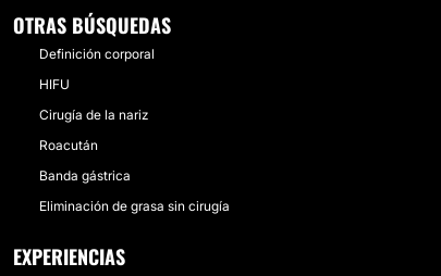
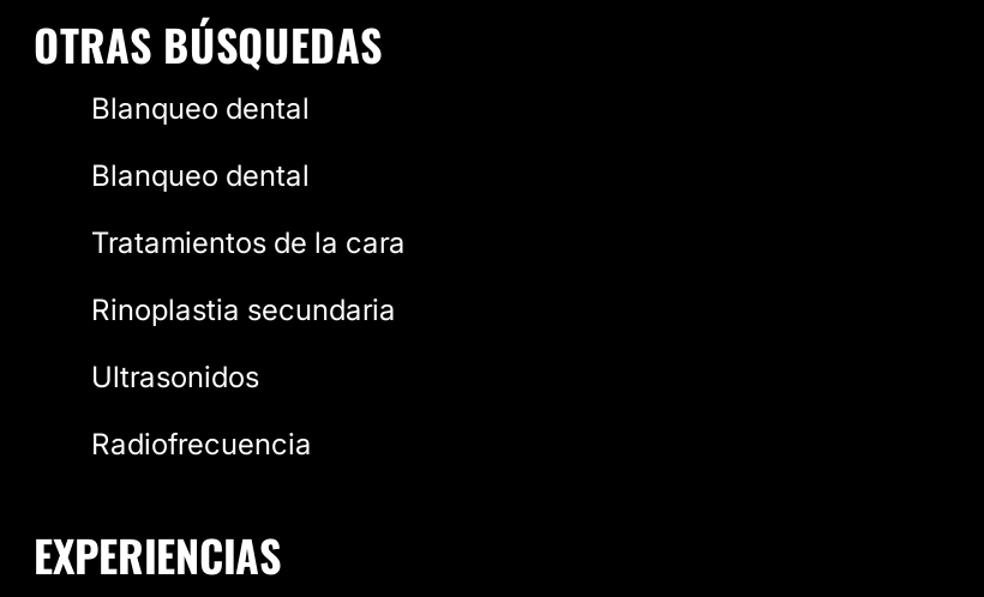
[39,46,155,62] Definición corporal -> [91,90,310,126] Blanqueo dental
[39,76,70,92] HIFU -> [91,157,310,193] Blanqueo dental
[39,106,148,123] Cirugía de la nariz -> [91,224,406,260] Tratamientos de la cara
[39,137,98,153] Roacután -> [91,291,396,327] Rinoplastia secundaria
[39,167,131,184] Banda gástrica -> [91,358,259,394] Ultrasonidos
[39,198,230,214] Eliminación de grasa sin cirugía -> [91,426,312,462] Radiofrecuencia

